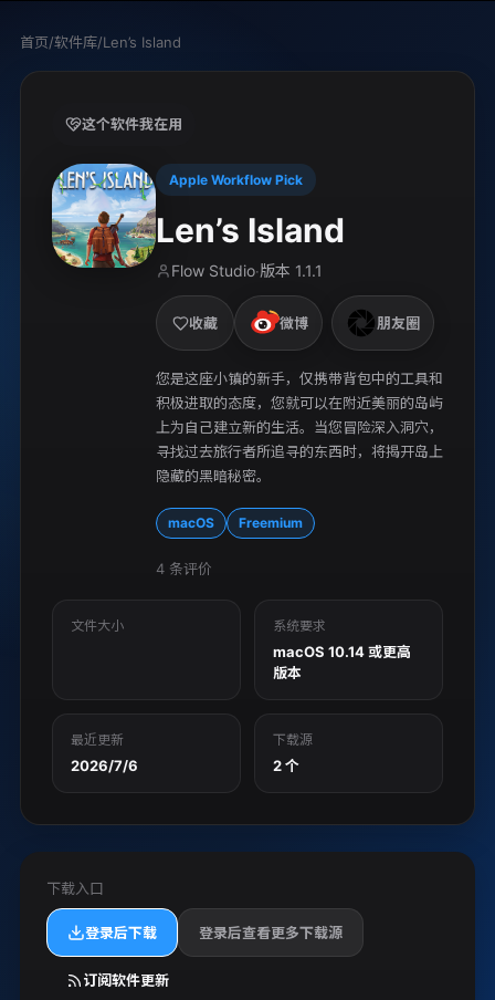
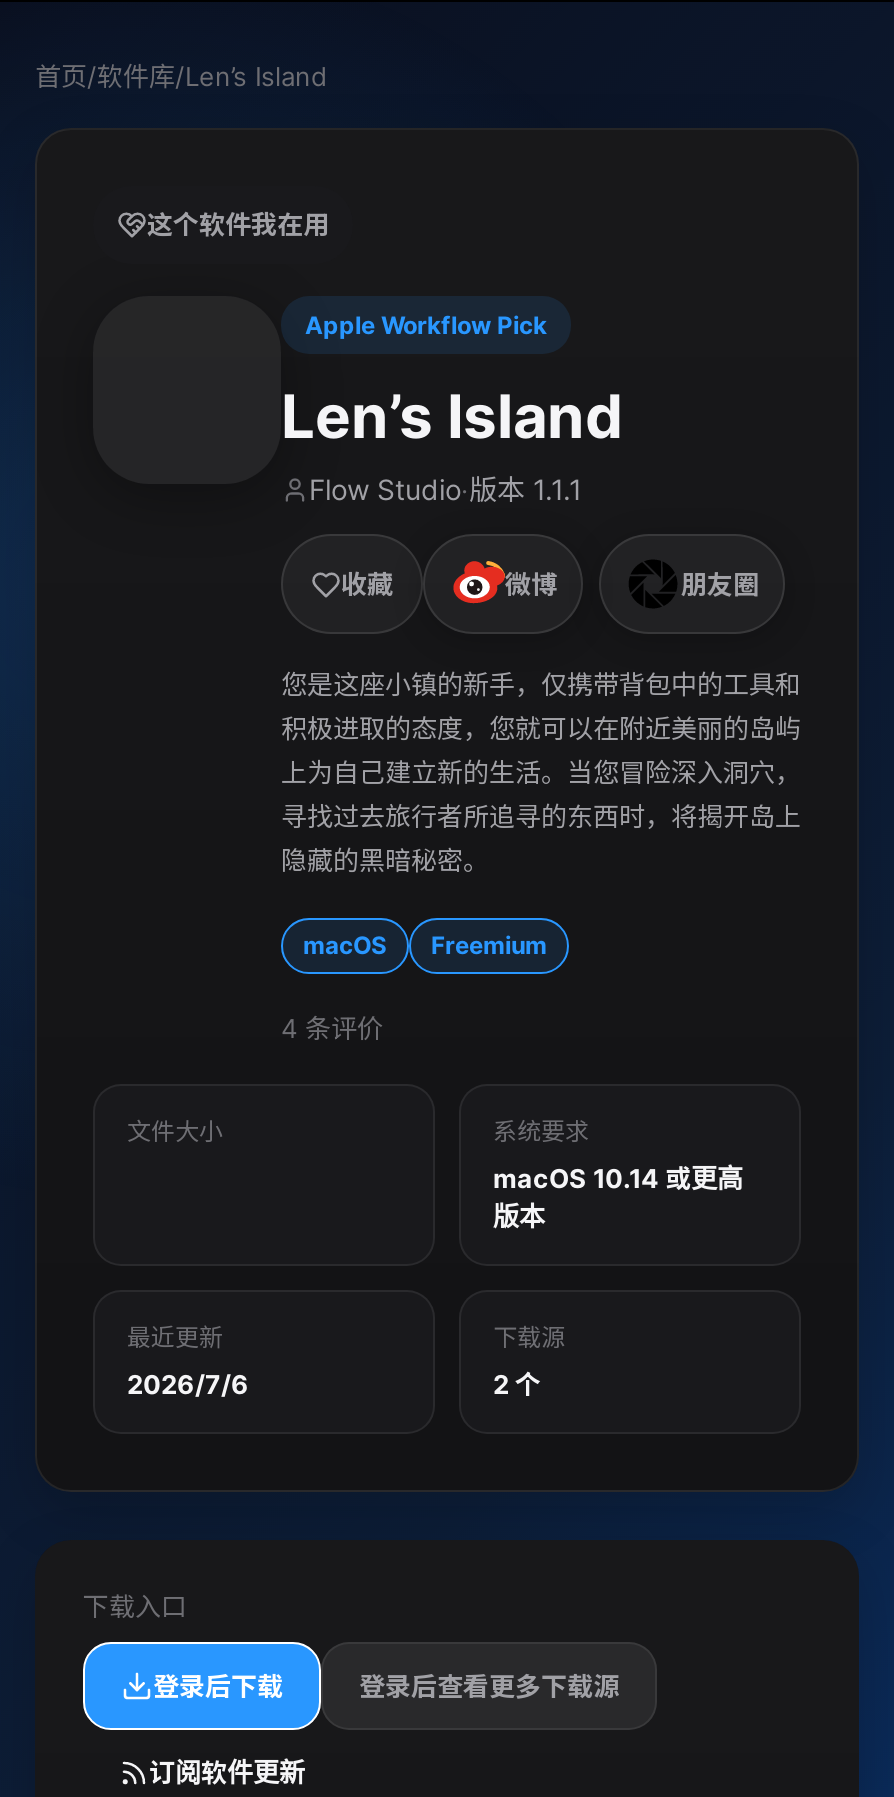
[51,163,157,269] [image] -> none

